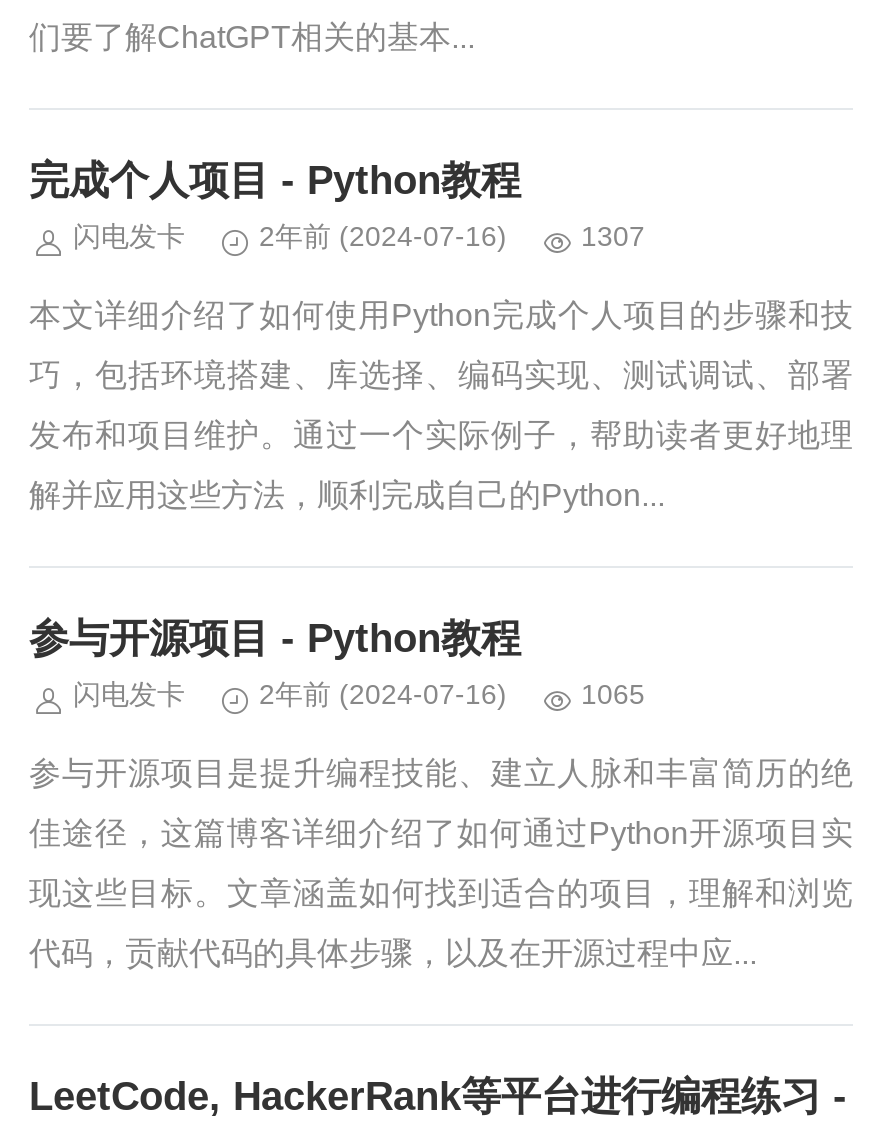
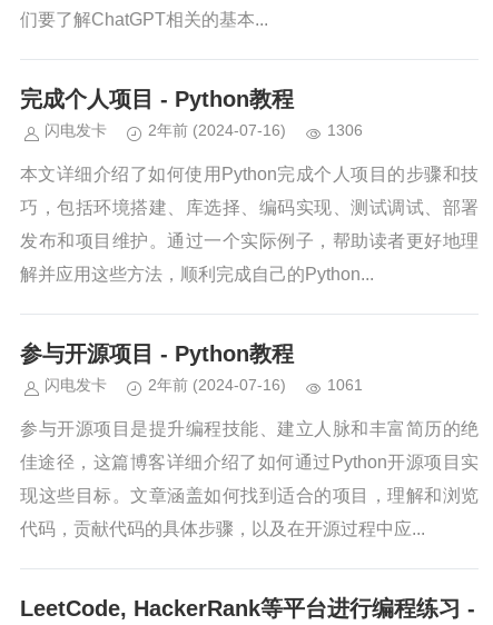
[581,220,645,252] 1307 -> [327,121,363,139] 1306
[581,678,645,710] 1065 -> [327,376,363,394] 1061

